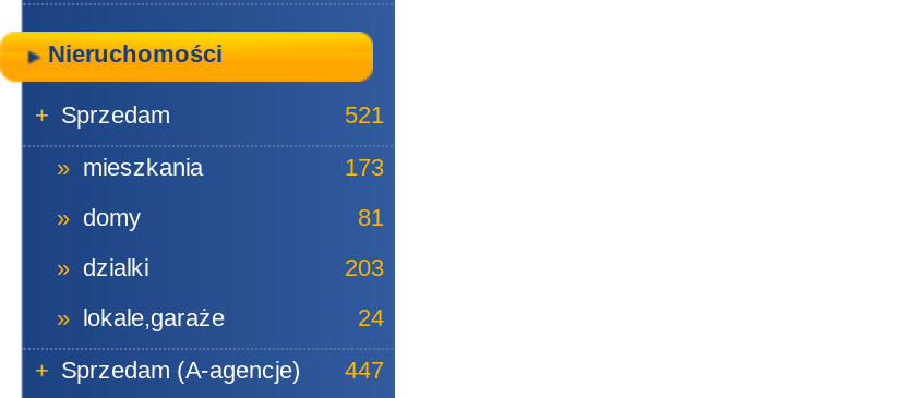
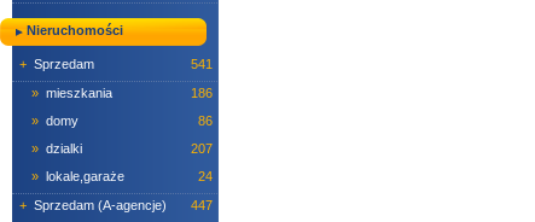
[345,101,384,128] 521 -> [191,57,213,71] 541
[345,154,384,180] 173 -> [191,86,213,100] 186
[358,204,384,230] 81 -> [198,113,213,128] 86
[345,254,384,280] 203 -> [191,141,213,156] 207

